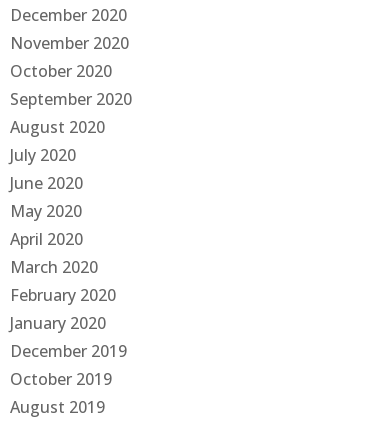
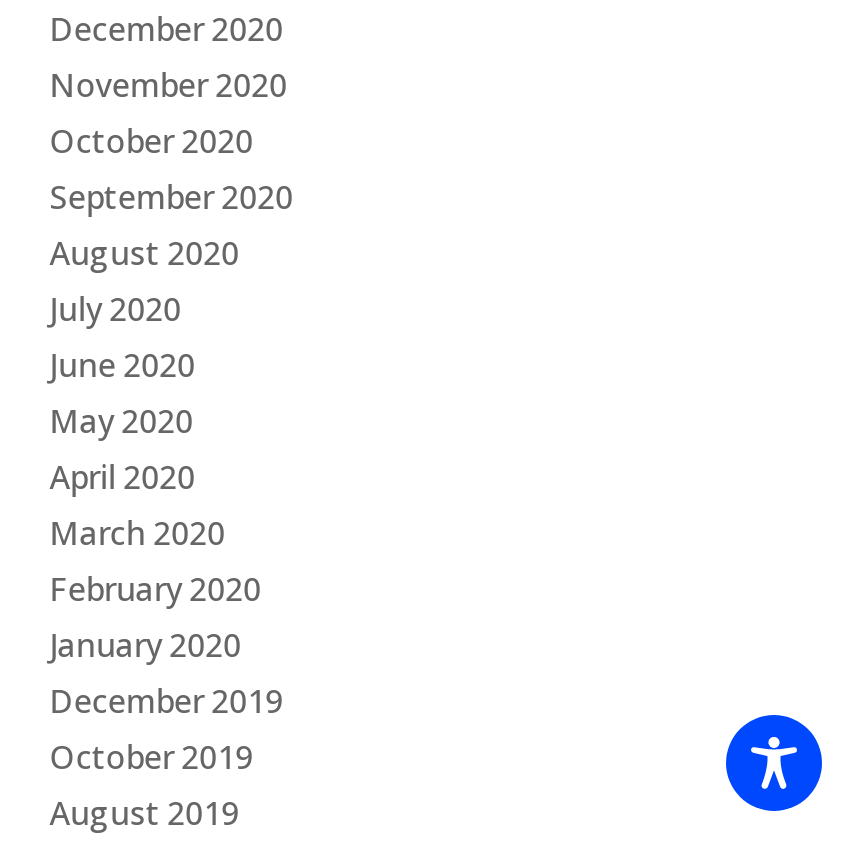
none -> [724,712,824,814] [image]

